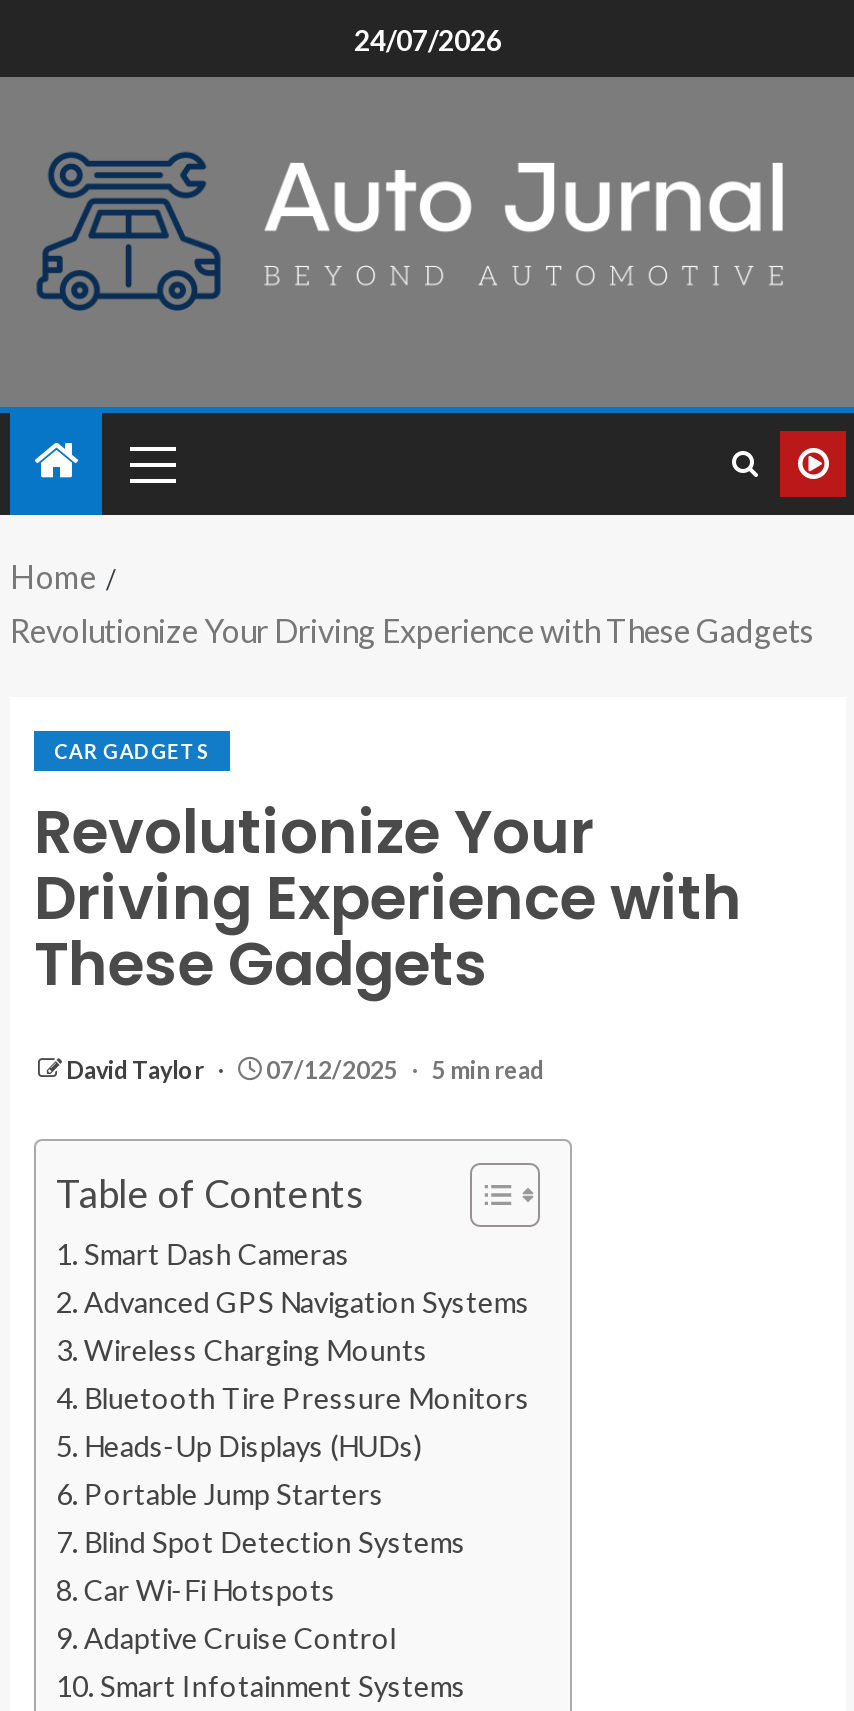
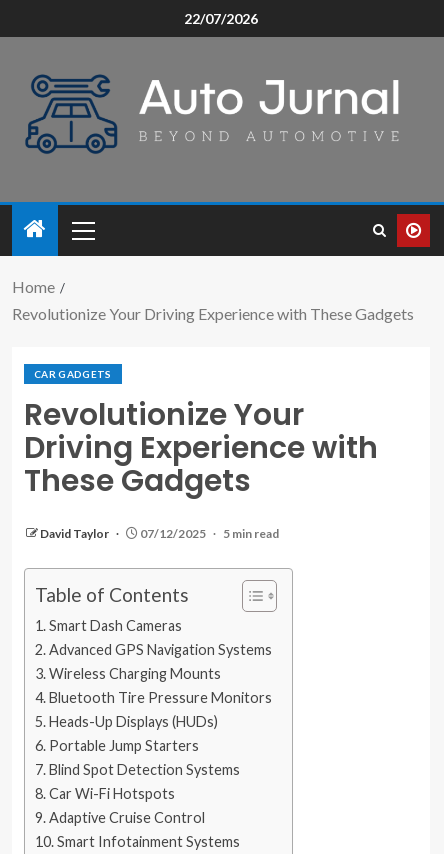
[354,23,502,57] 24/07/2026 -> [184,10,258,27] 22/07/2026

